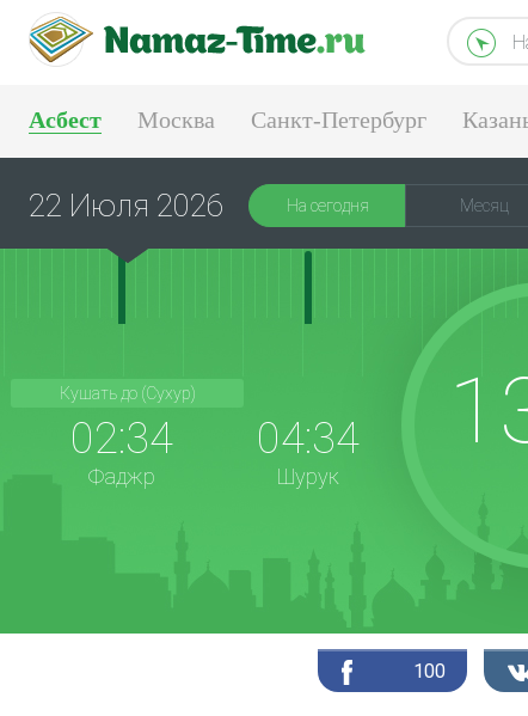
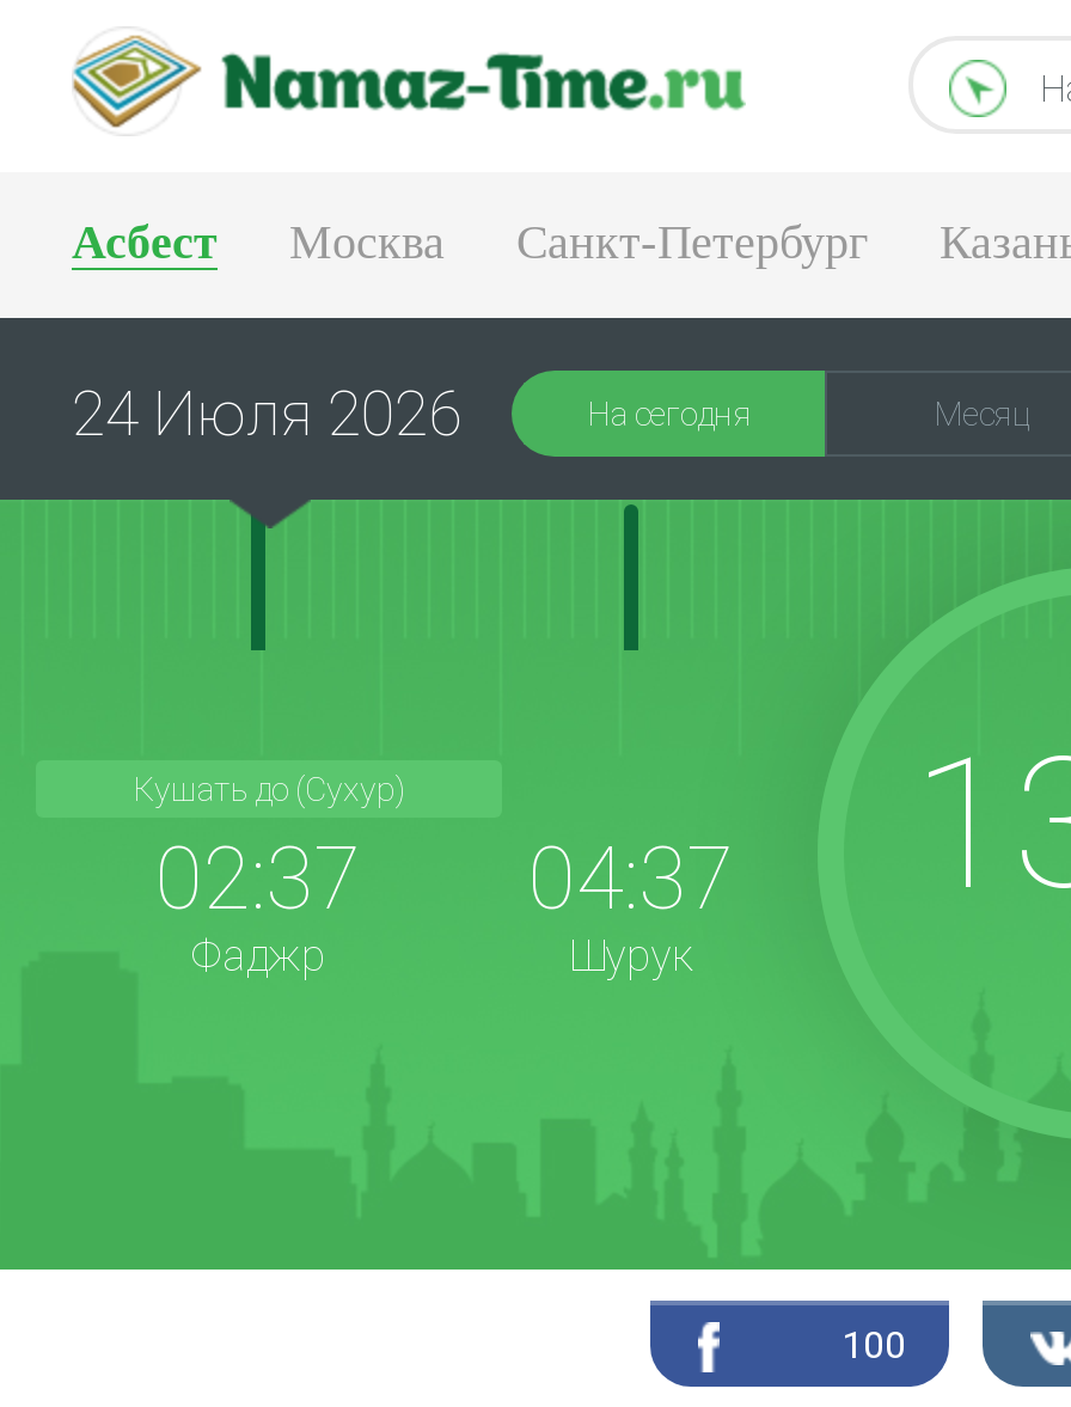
[29,188,223,224] 22 Июля 2026 -> [72,378,461,449] 24 Июля 2026
[70,414,173,464] 02:34 -> [155,830,361,930] 02:37
[257,414,360,464] 04:34 -> [528,830,734,930] 04:37

